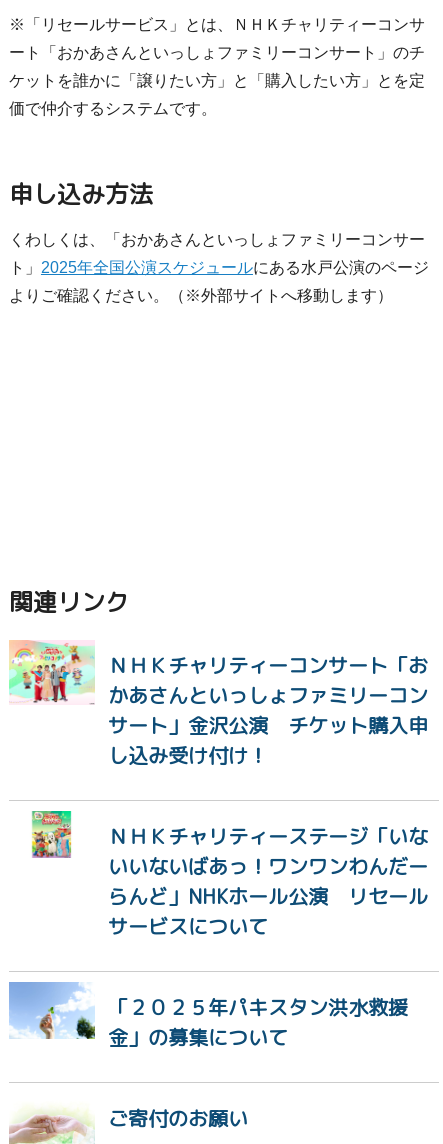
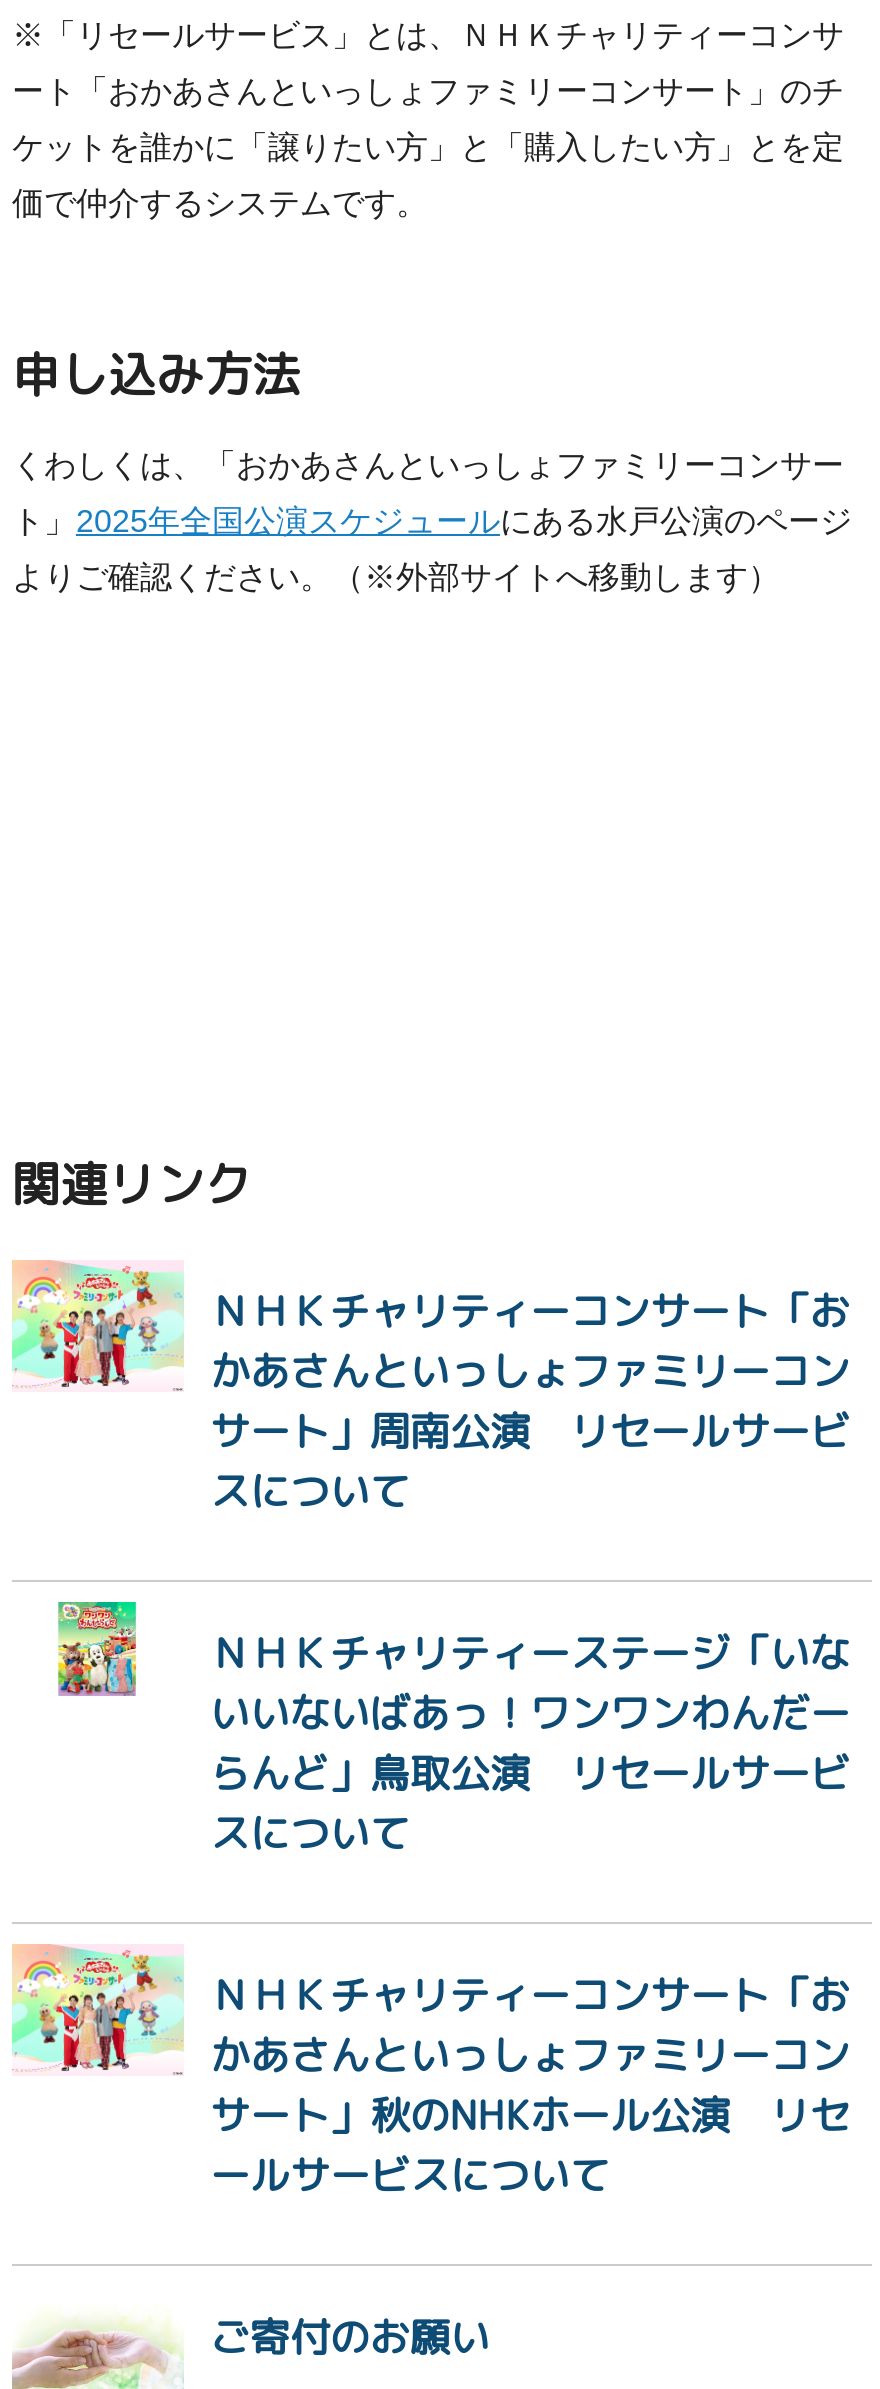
[108,711,428,769] サート」金沢公演 チケット購入申 | し込み受け付け！ -> [210,1403,850,1519] サート」周南公演 リセールサービ | スについて
[108,882,428,940] らんど」NHKホール公演 リセール | サービスについて -> [210,1745,850,1861] らんど」鳥取公演 リセールサービ | スについて
[8,981,408,1051] [image] | 「２０２５年パキスタン洪水救援 | 金」の募集について -> [10,1944,850,2203] [image] | ＮＨＫチャリティーコンサート「お | かあさんといっしょファミリーコン | サート」秋のNHKホール公演 リセ | ールサービスについて

